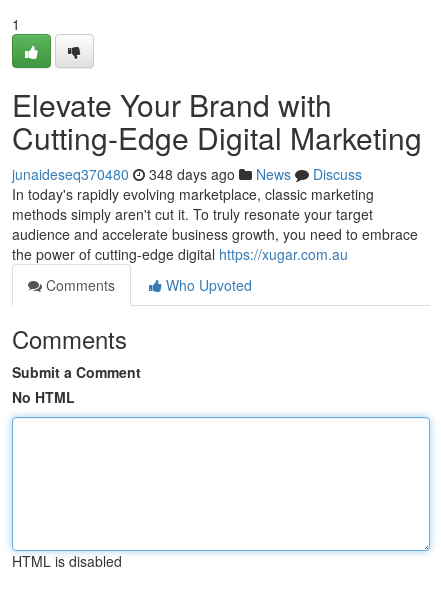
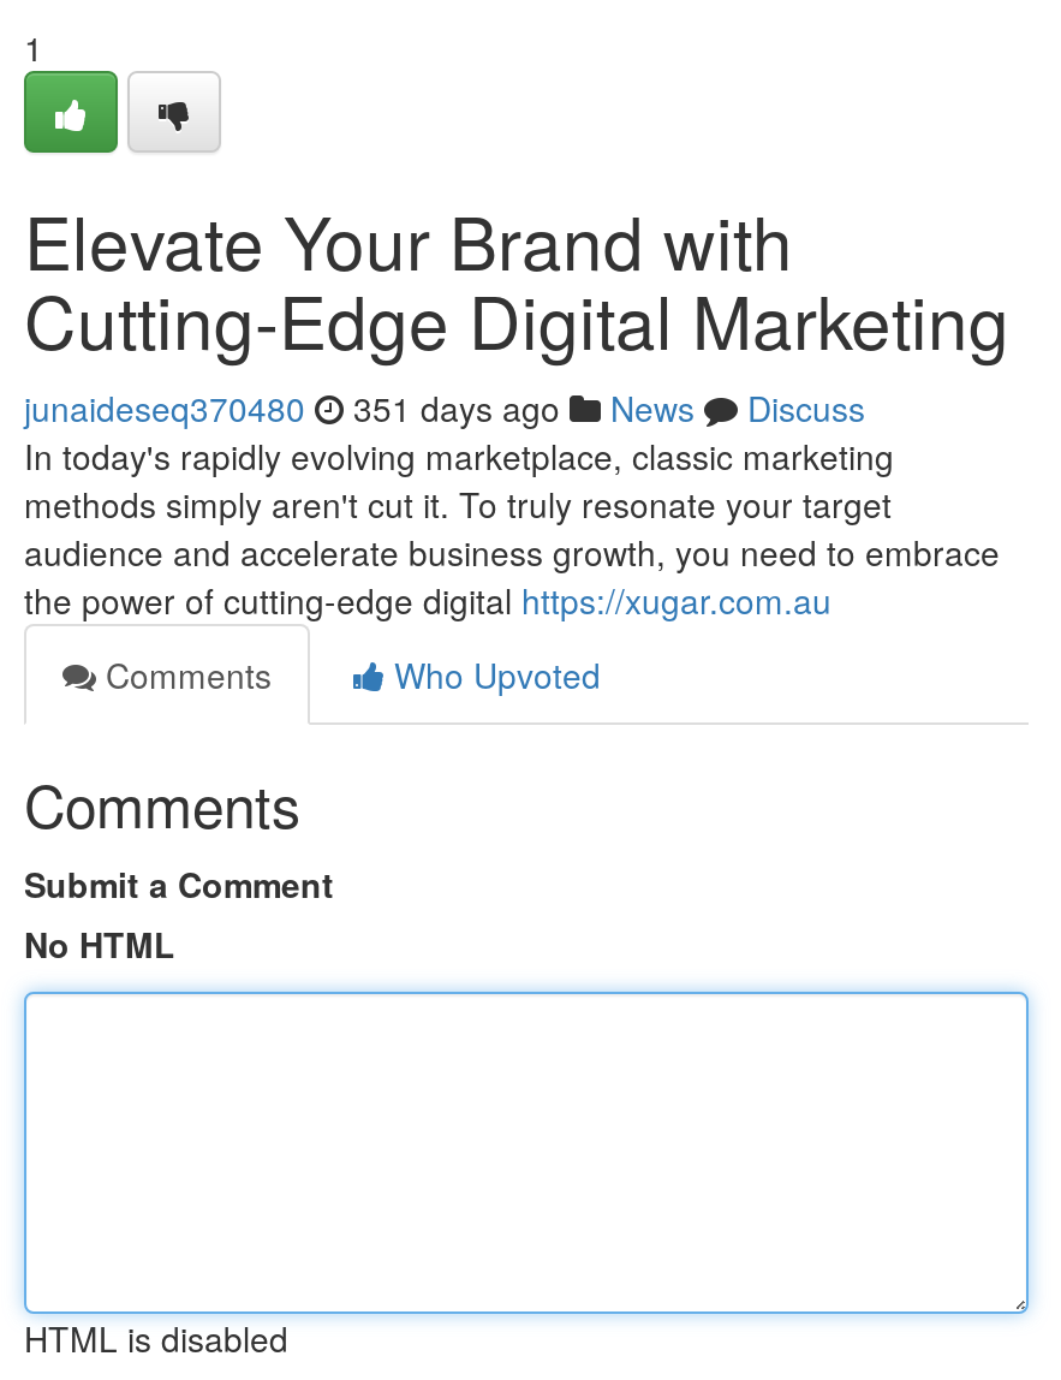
[12,164,362,184] junaideseq370480 348 days ago News Discuss -> [24,383,865,432] junaideseq370480 351 days ago News Discuss

